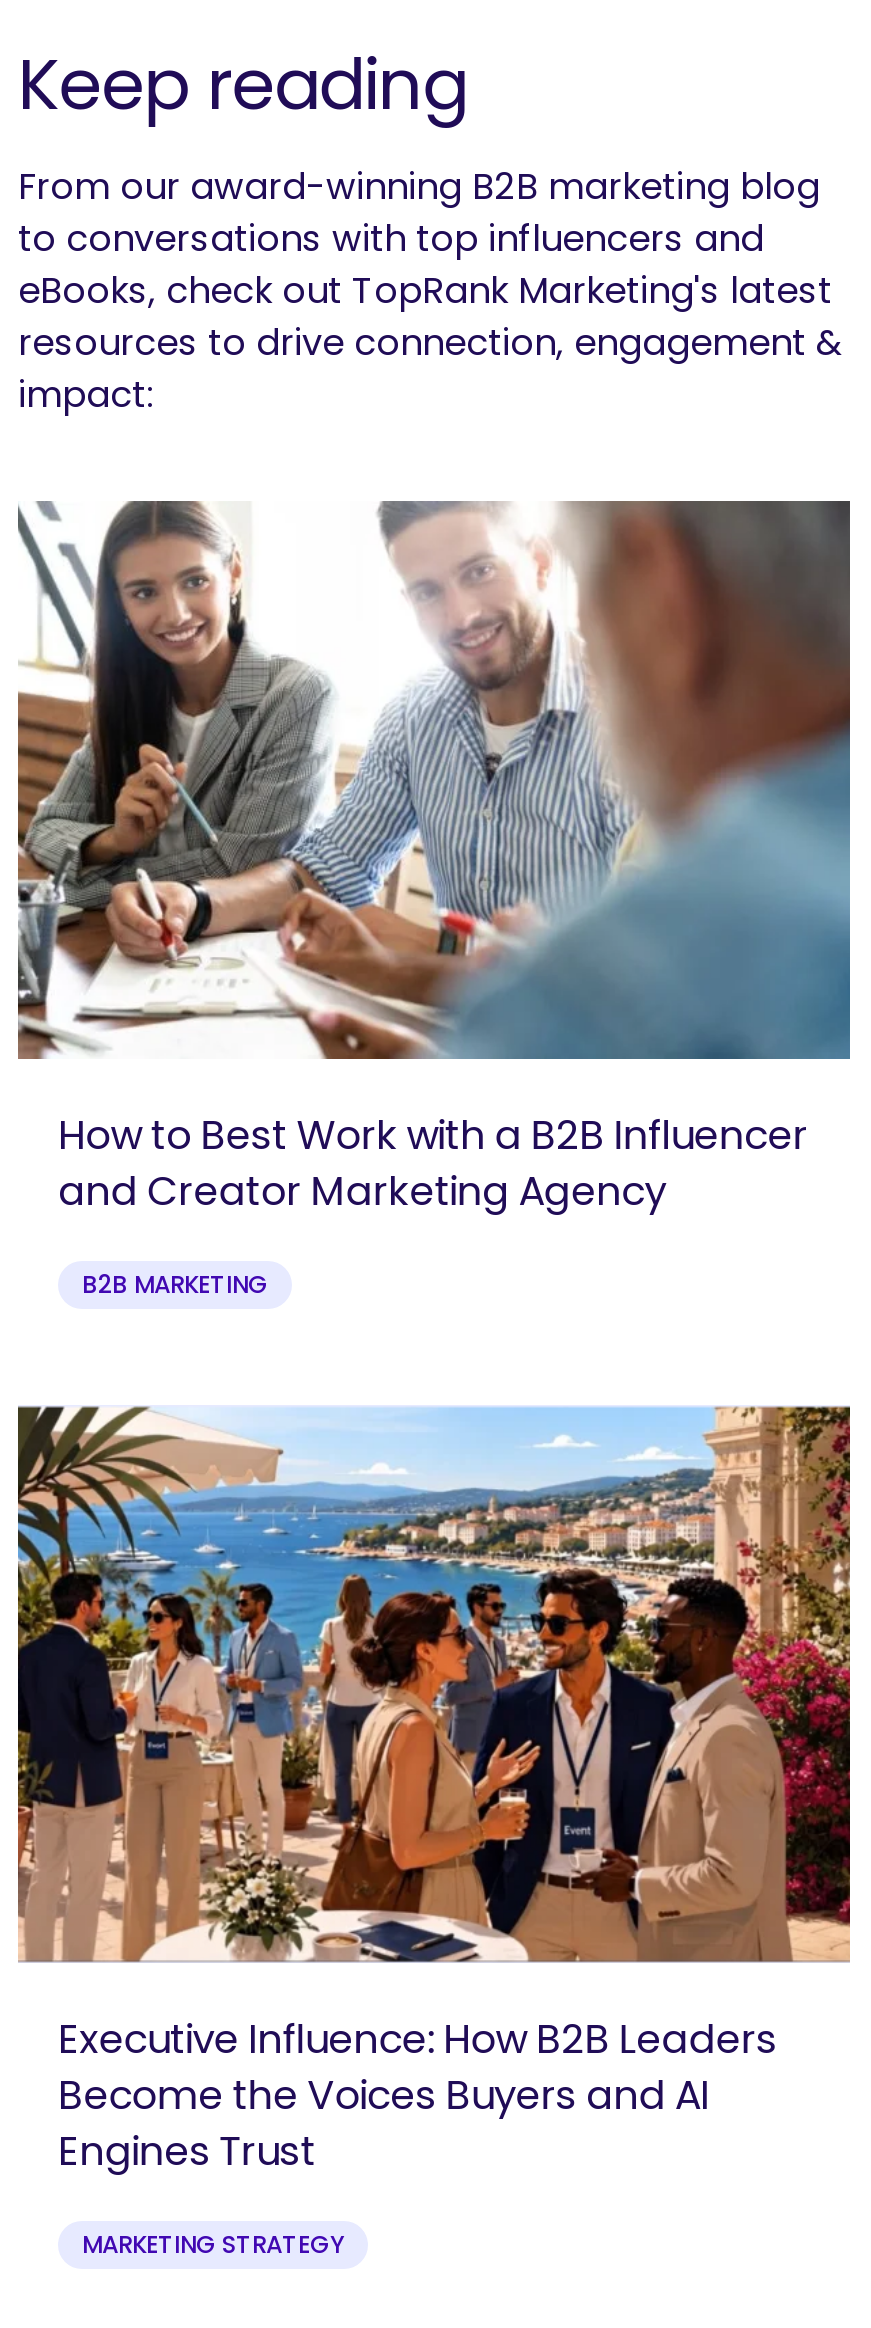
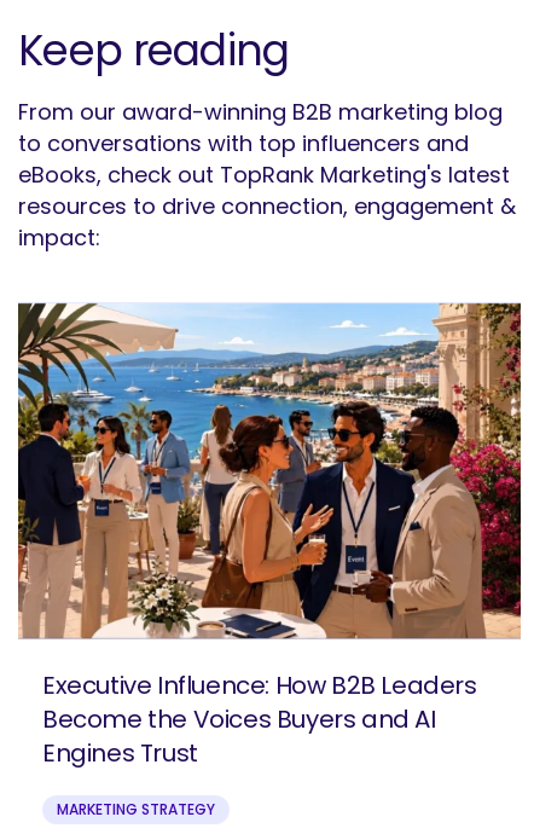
[16,499,852,1301] [image] | How to Best Work with a B2B Influencer | and Creator Marketing Agency | B2B MARKETING -> none

